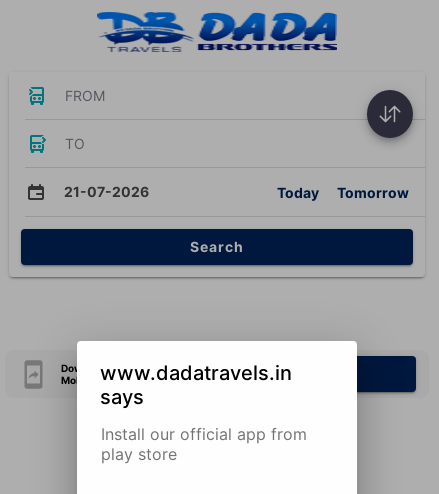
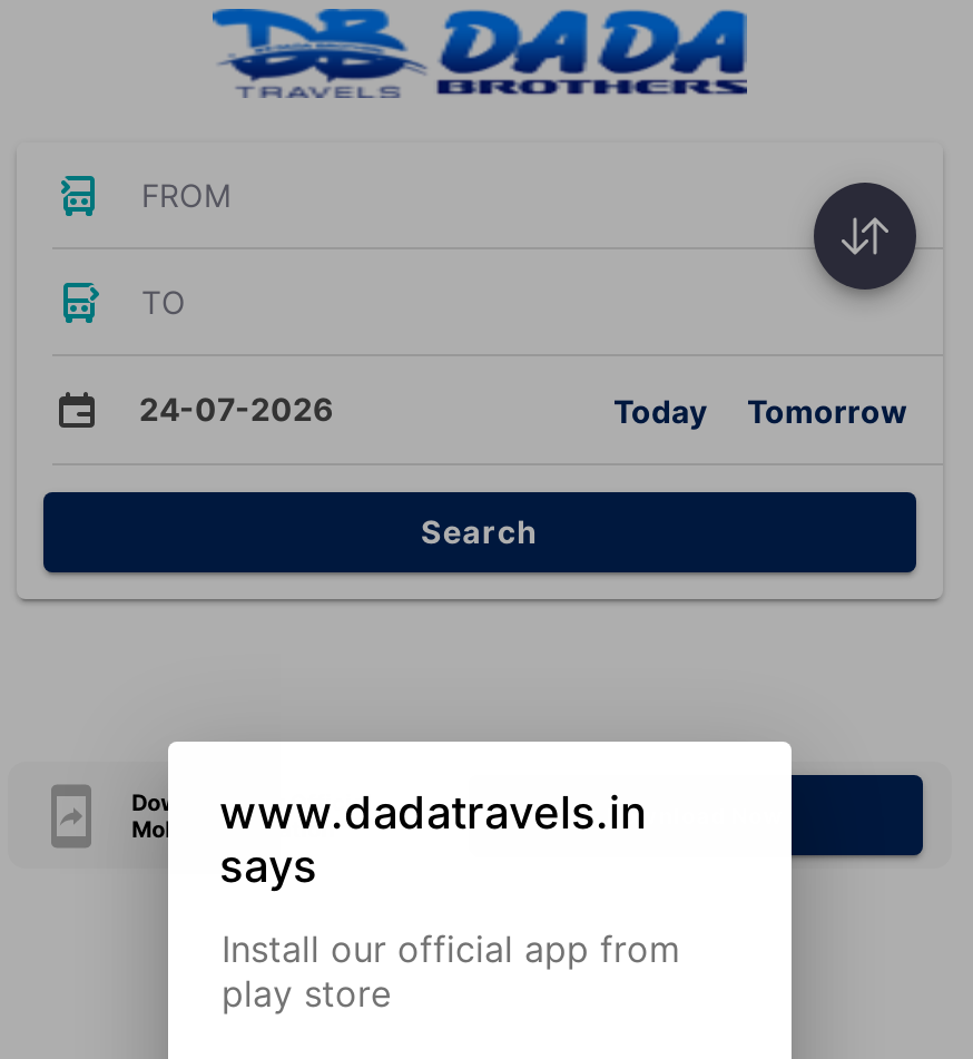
[64,183,149,200] 21-07-2026 -> [139,390,333,428] 24-07-2026

